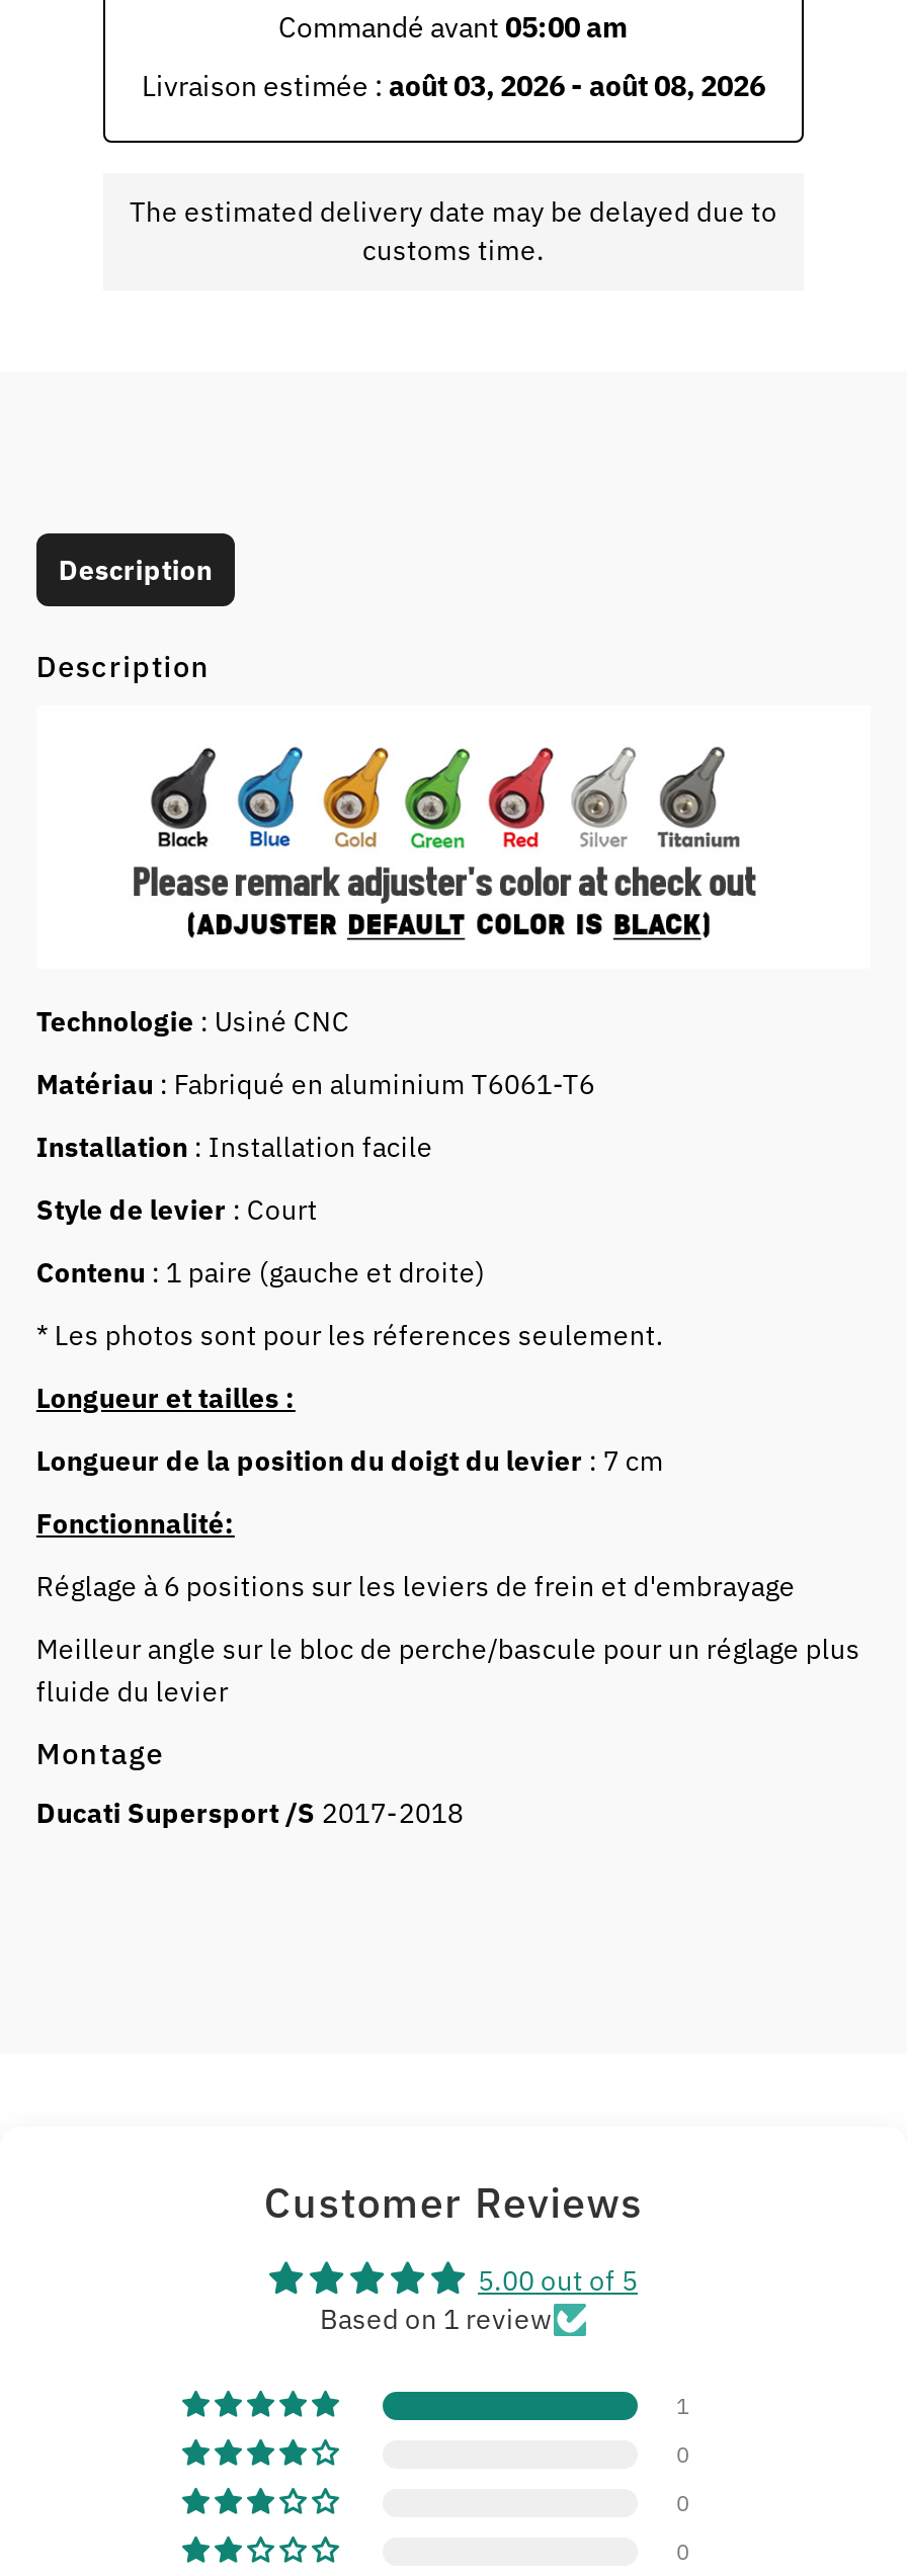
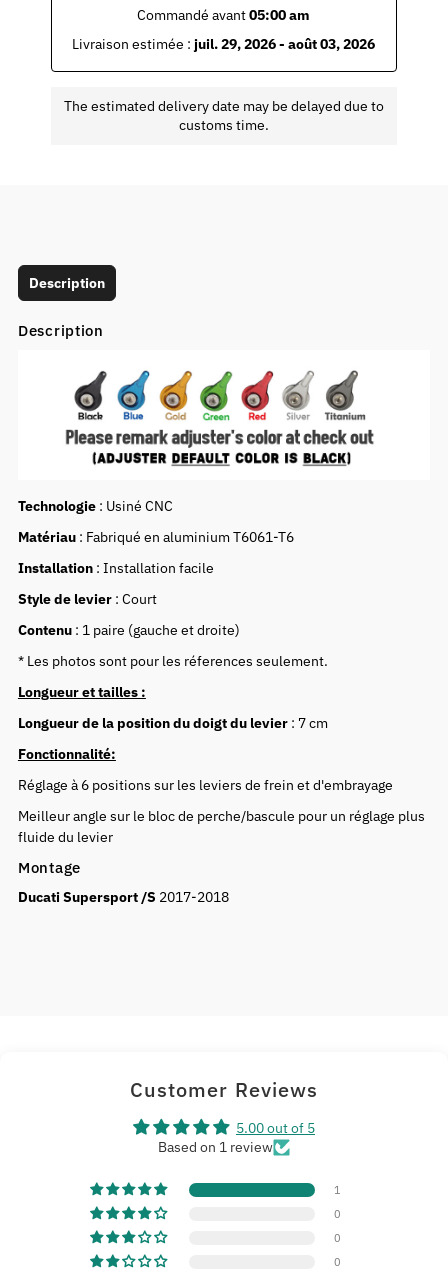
[142,68,765,105] Livraison estimée : août 03, 2026 - août 08, 2026 -> [72,35,375,53] Livraison estimée : juil. 29, 2026 - août 03, 2026

